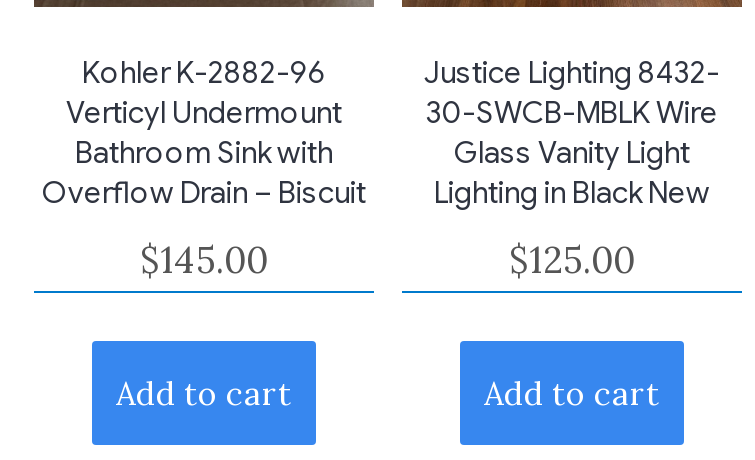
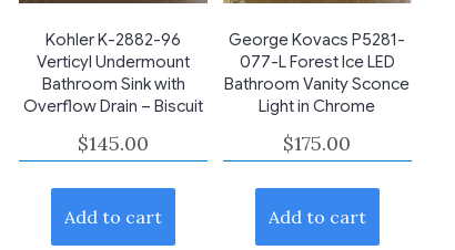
[424,55,720,211] Justice Lighting 8432- | 30-SWCB-MBLK Wire | Glass Vanity Light | Lighting in Black New -> [225,30,410,117] George Kovacs P5281- | 077-L Forest Ice LED | Bathroom Vanity Sconce | Light in Chrome
[509,236,635,282] $125.00 -> [284,130,351,156] $175.00

